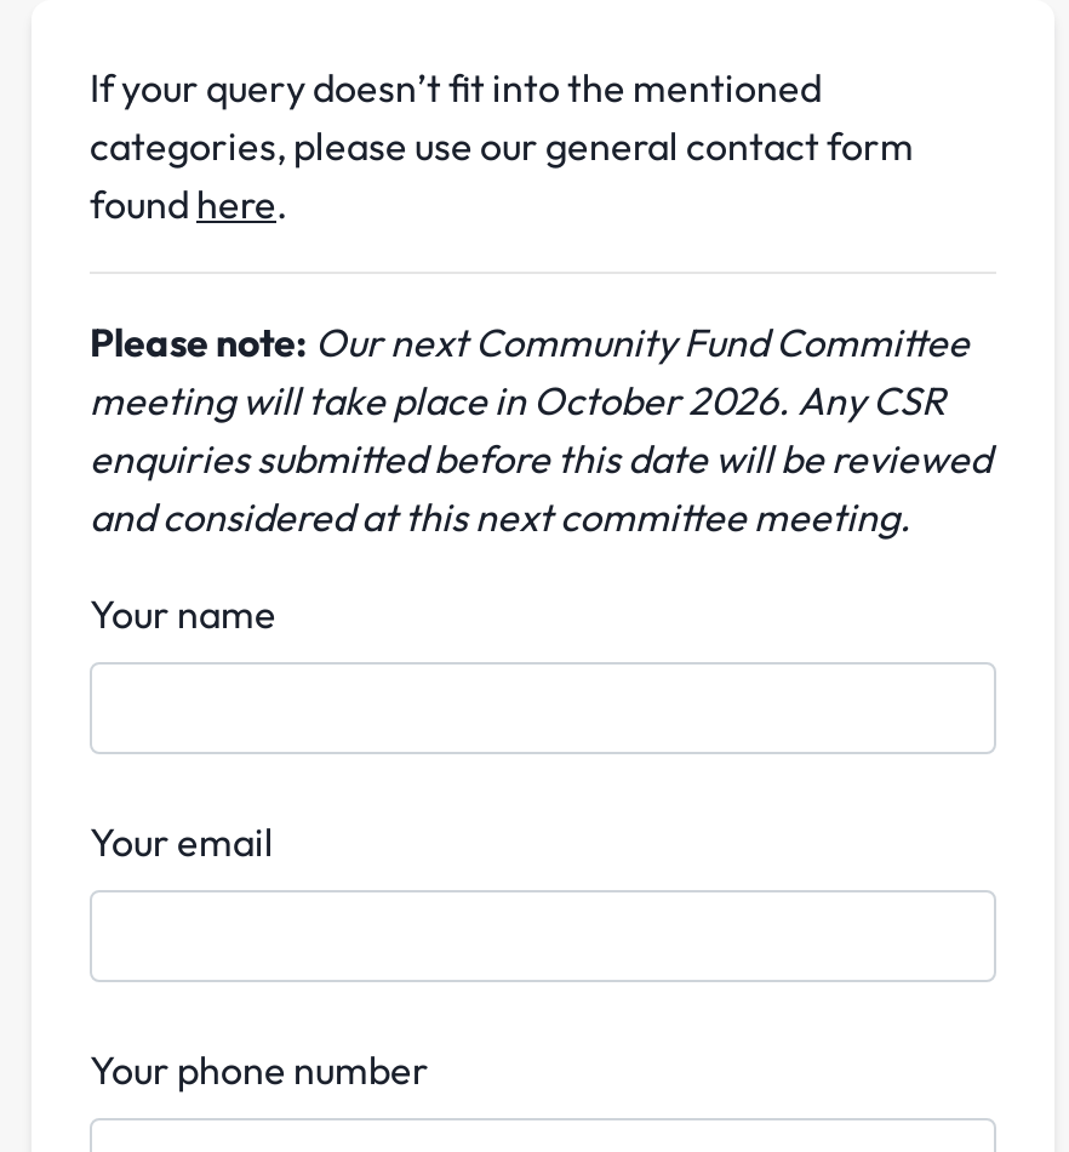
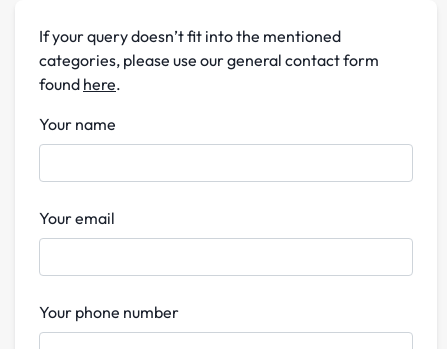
[90,316,991,540] Please note: Our next Community Fund Committee | meeting will take place in October 2026. Any CSR | enquiries submitted before this date will be reviewed | and considered at this next committee meeting. -> none

